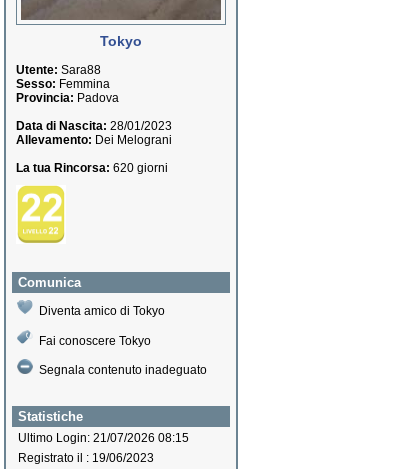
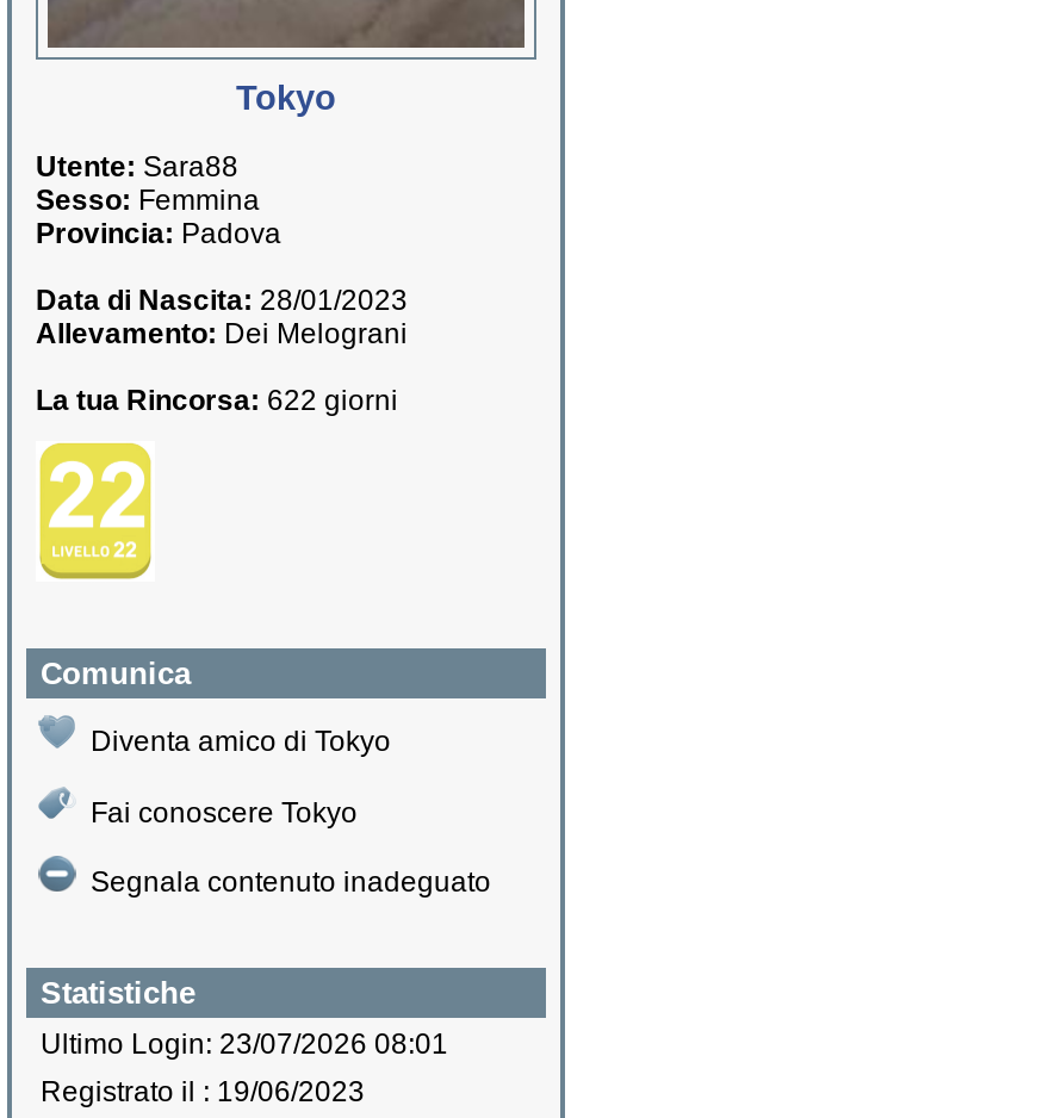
[16,161,168,175] La tua Rincorsa: 620 giorni -> [36,384,398,417] La tua Rincorsa: 622 giorni
[18,431,189,445] Ultimo Login: 21/07/2026 08:15 -> [41,1028,448,1062] Ultimo Login: 23/07/2026 08:01

